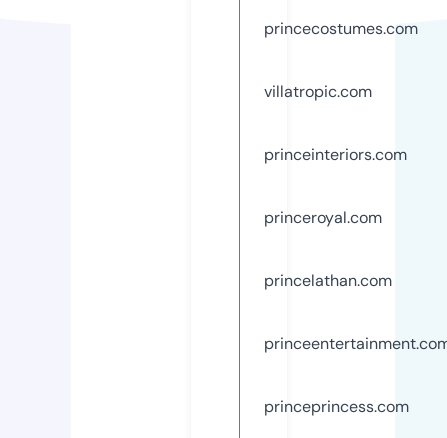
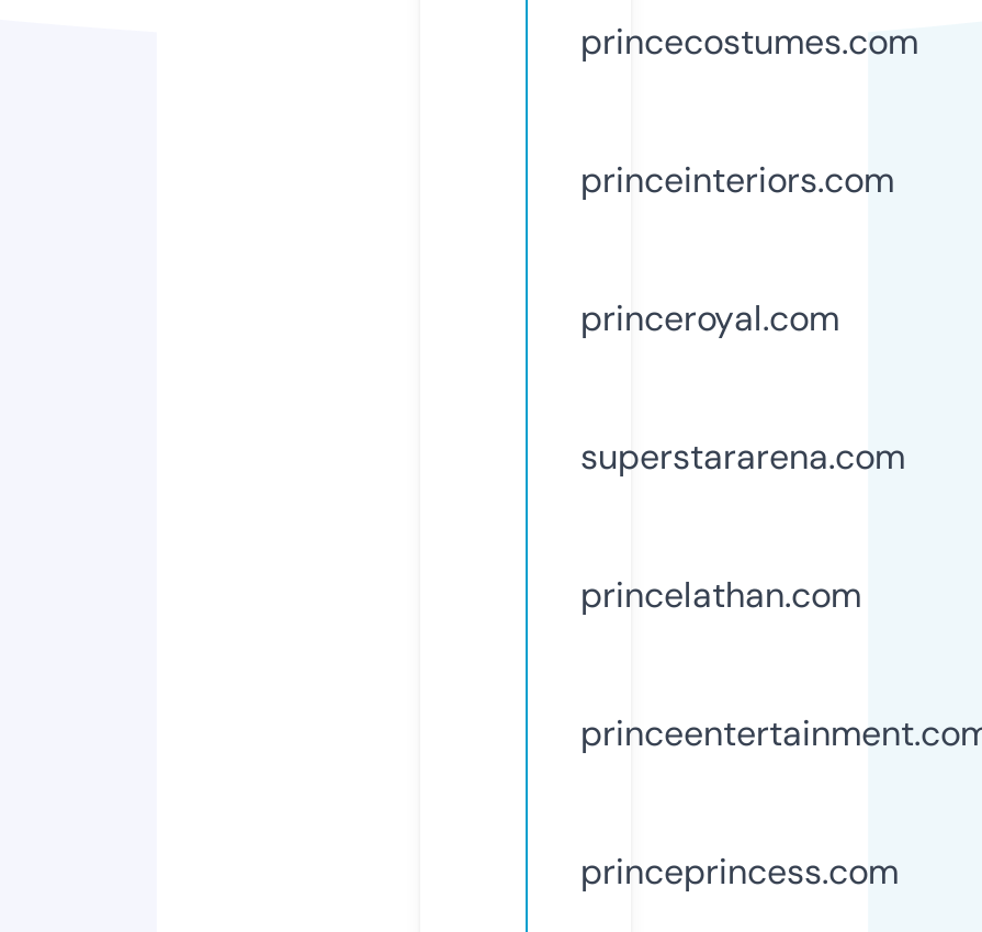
[264,81,372,102] villatropic.com -> none
moved [264,144,407,228] -> [580,157,894,341]: princeinteriors.com | princeroyal.com
none -> [580,433,905,479] superstararena.com

